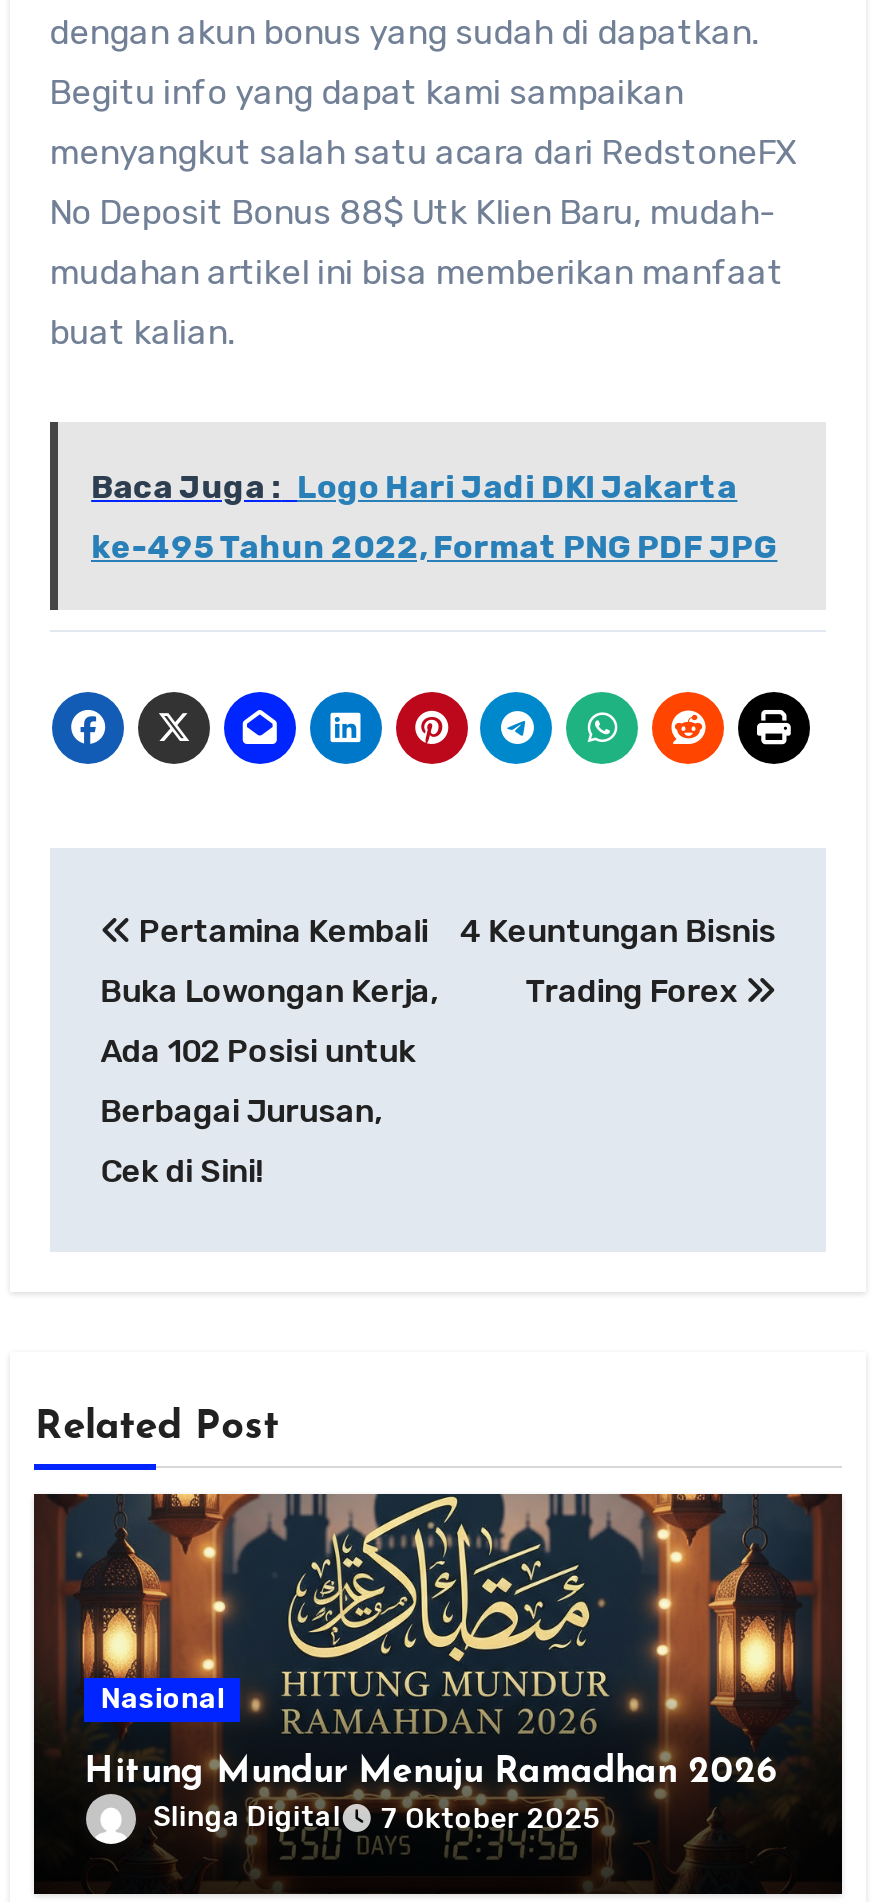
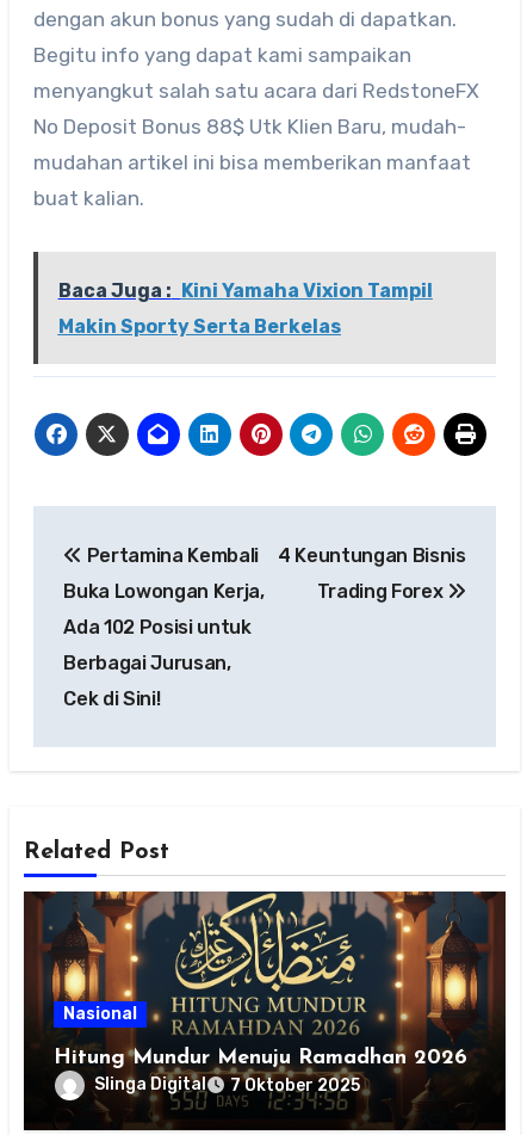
[91,467,737,505] Baca Juga : Logo Hari Jadi DKI Jakarta -> [58,279,432,301] Baca Juga : Kini Yamaha Vixion Tampil
[91,527,777,565] ke-495 Tahun 2022, Format PNG PDF JPG -> [58,314,341,337] Makin Sporty Serta Berkelas

